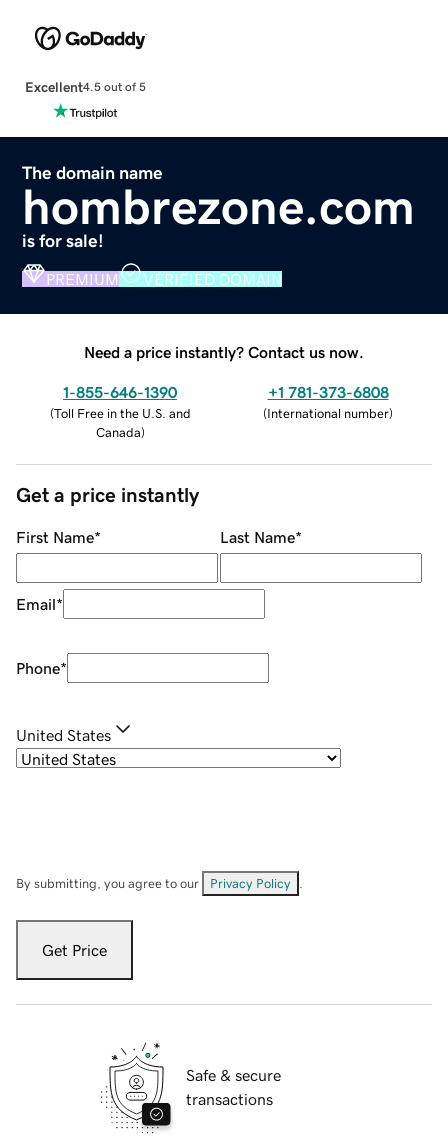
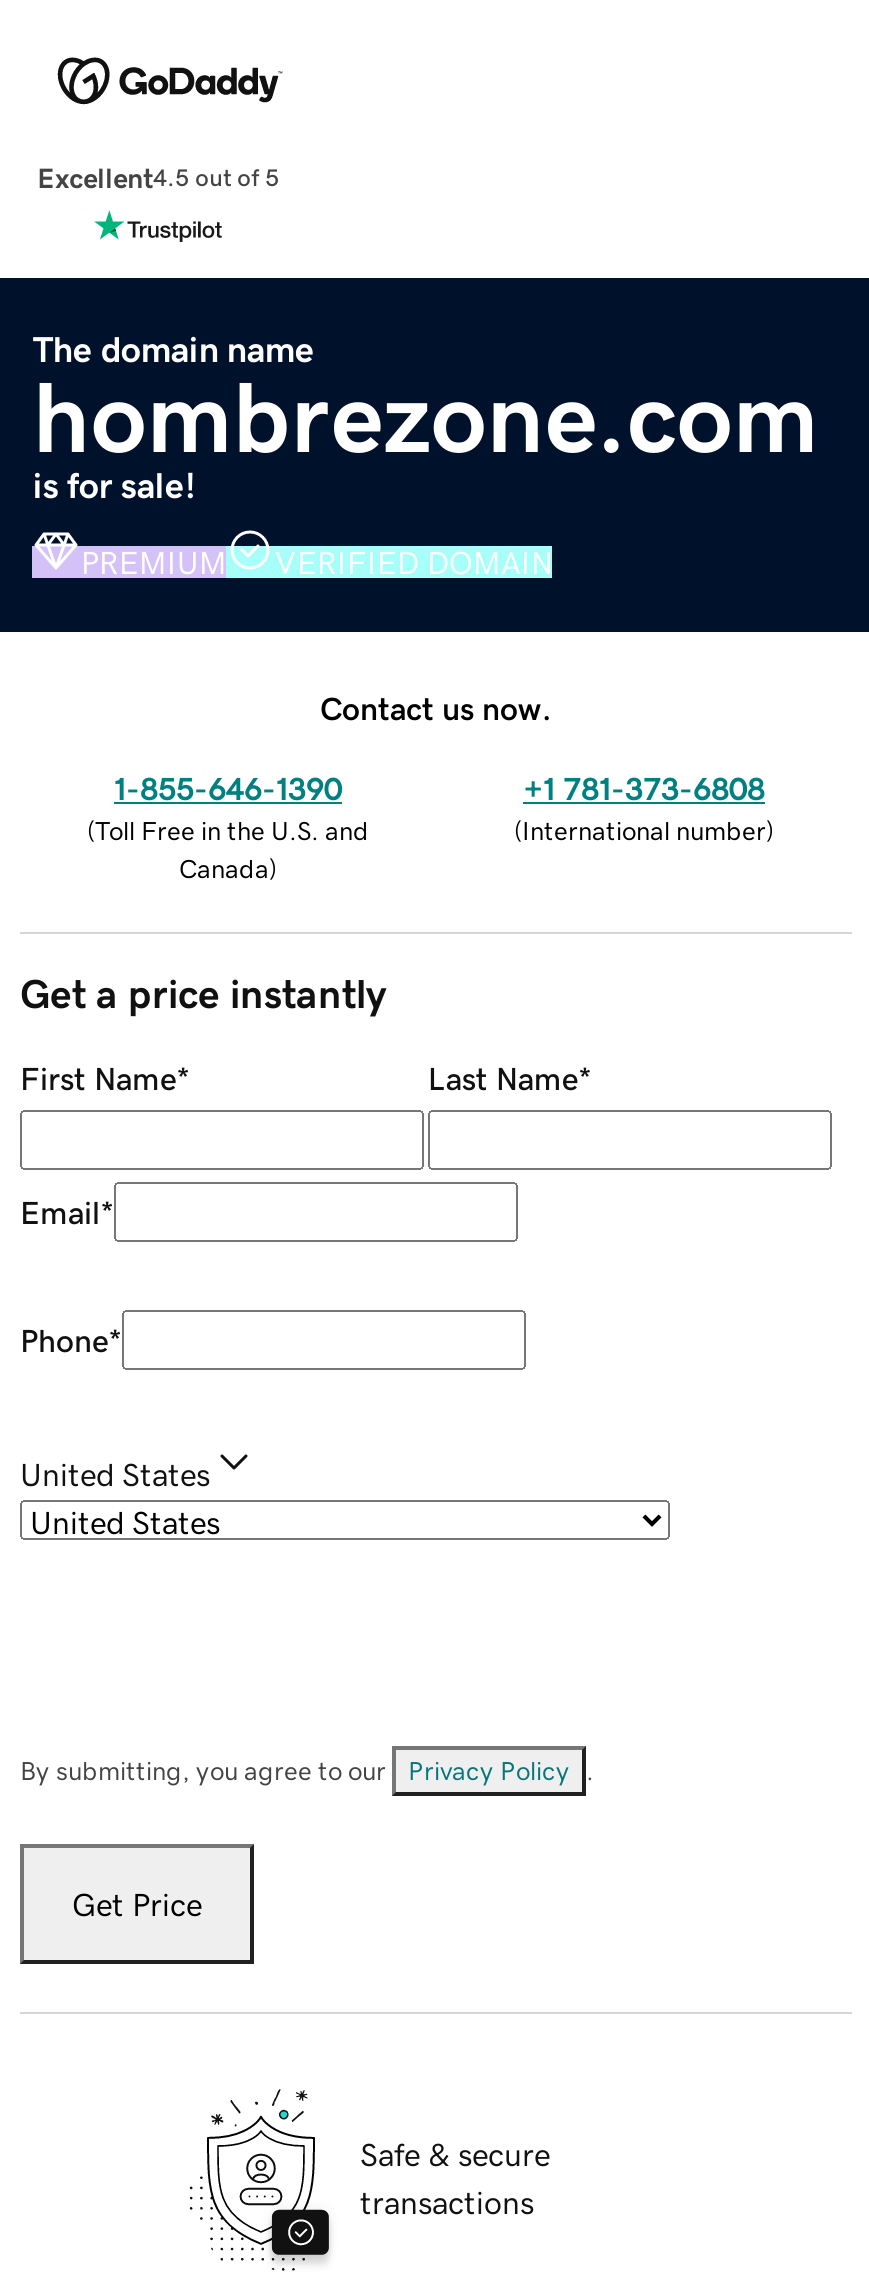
[84,344,364,360] Need a price instantly? Contact us now. -> [320,691,552,723] Contact us now.

